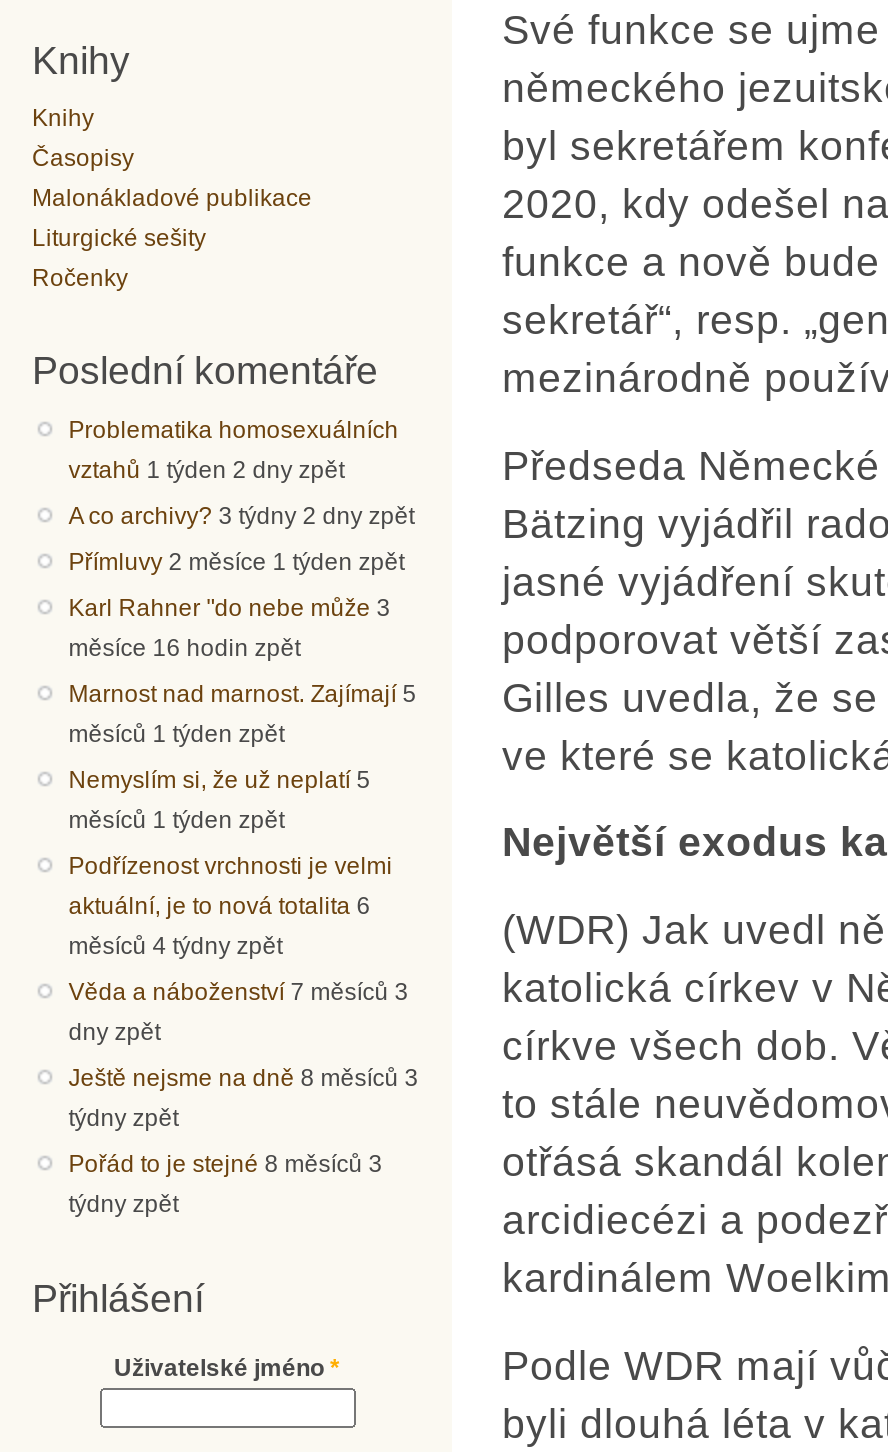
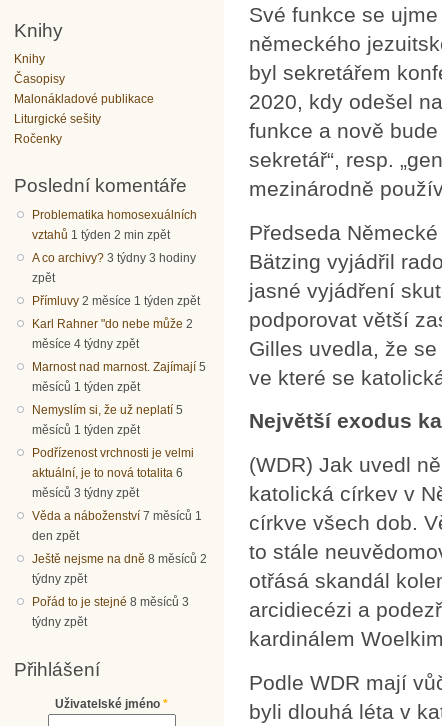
[68,455,344,483] vztahů 1 týden 2 dny zpět -> [32,227,170,241] vztahů 1 týden 2 min zpět
[68,501,414,529] A co archivy? 3 týdny 2 dny zpět -> [32,251,196,285] A co archivy? 3 týdny 3 hodiny | zpět
moved [68,547,404,575] -> [32,294,200,308]: Přímluvy 2 měsíce 1 týden zpět
[68,593,390,621] Karl Rahner "do nebe může 3 -> [32,317,193,331] Karl Rahner "do nebe může 2
[68,633,300,661] měsíce 16 hodin zpět -> [32,337,139,351] měsíce 4 týdny zpět
moved [68,679,416,919] -> [32,360,206,480]: Marnost nad marnost. Zajímají 5 | měsíců 1 týden zpět | Nemyslím si, že už neplatí 5 | měsíců 1 týden zpět | Podřízenost vrchnosti je velmi | aktuální, je to nová totalita 6
[68,931,282,959] měsíců 4 týdny zpět -> [32,486,139,500] měsíců 3 týdny zpět
[68,977,408,1005] Věda a náboženství 7 měsíců 3 -> [32,509,202,523] Věda a náboženství 7 měsíců 1
[68,1017,160,1045] dny zpět -> [32,529,79,543] den zpět
[68,1063,418,1091] Ještě nejsme na dně 8 měsíců 3 -> [32,552,207,566] Ještě nejsme na dně 8 měsíců 2
moved [32,1103,382,1383] -> [14,572,189,711]: týdny zpět | Pořád to je stejné 8 měsíců 3 | týdny zpět | Přihlášení | Uživatelské jméno *

